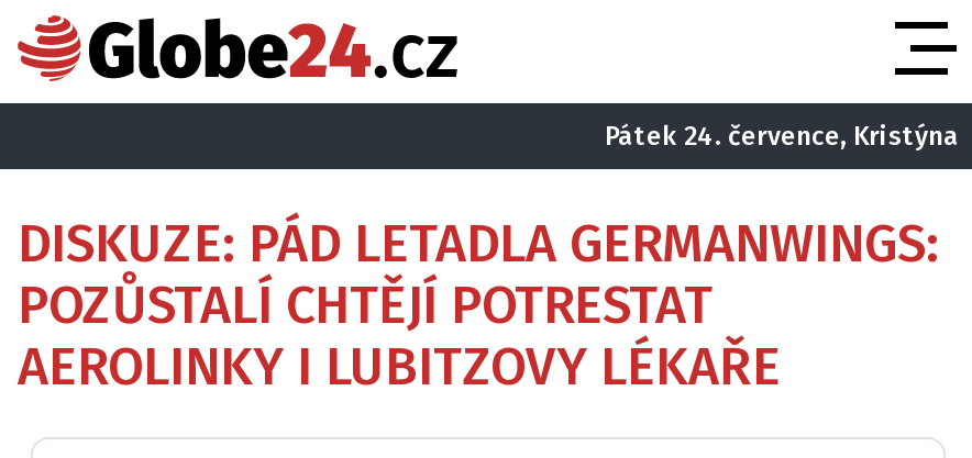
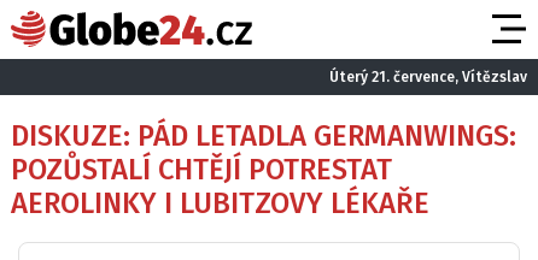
[605,120,959,150] Pátek 24. července, Kristýna -> [329,68,527,85] Úterý 21. července, Vítězslav

